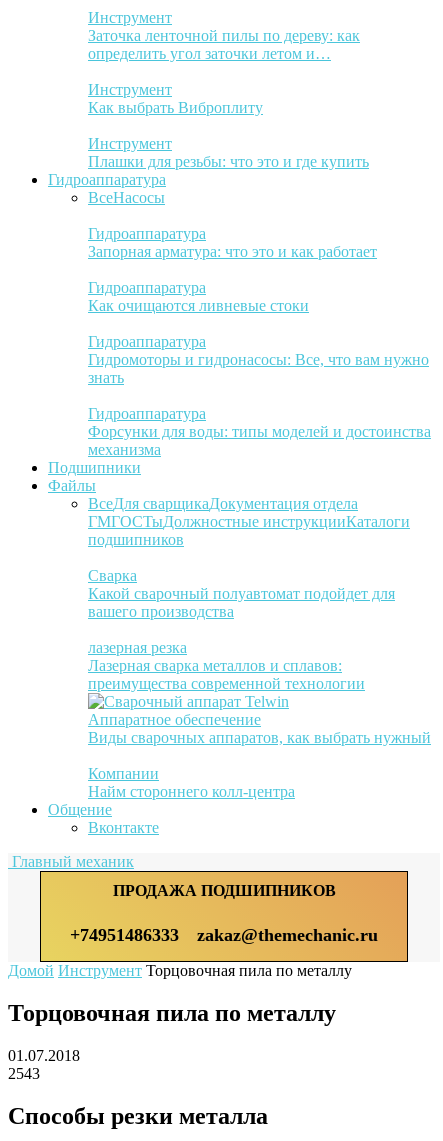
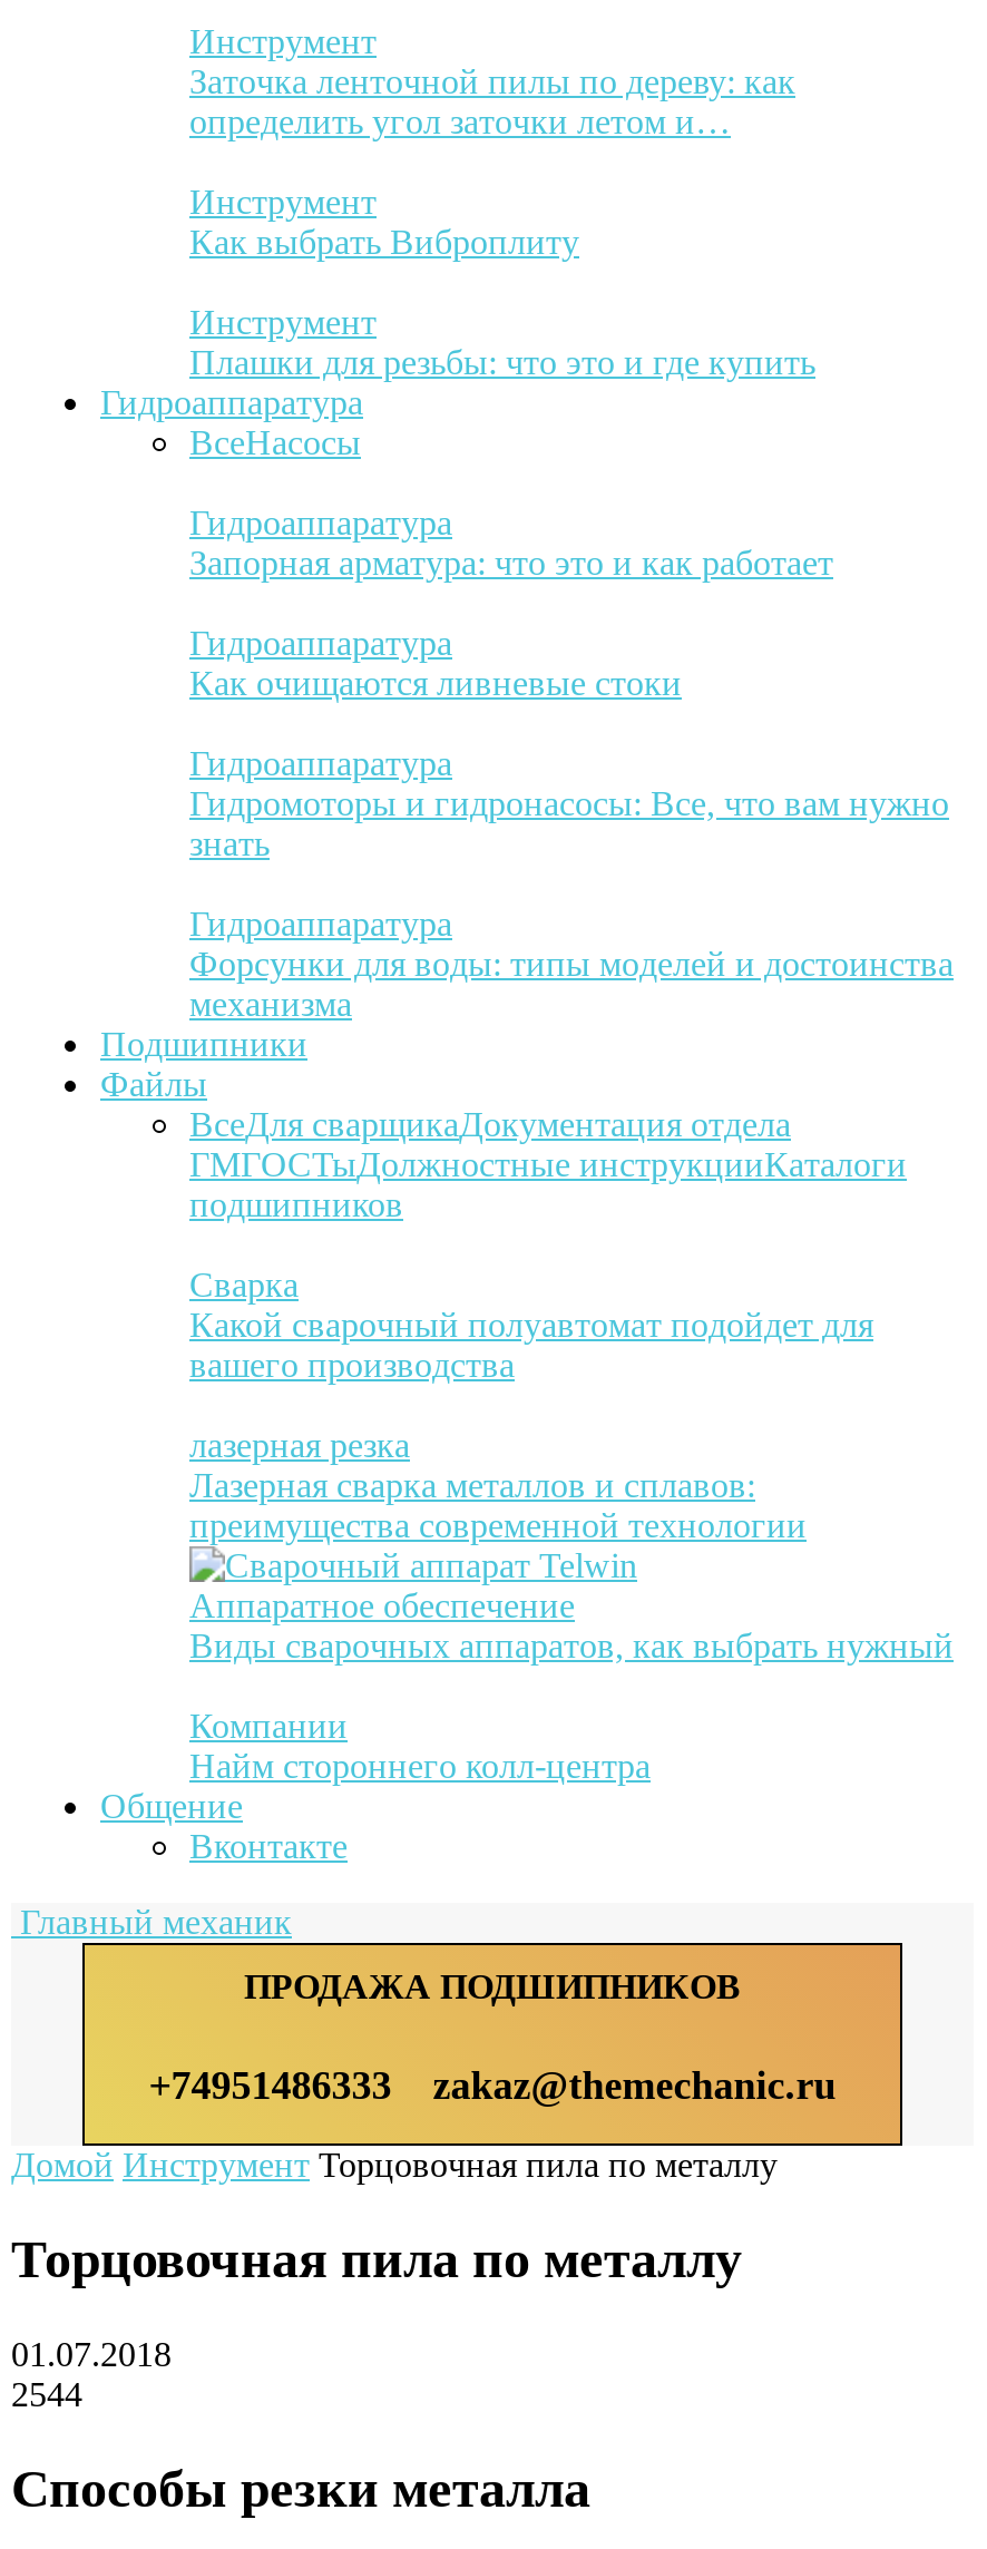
[8,1065,40,1082] 2543 -> [11,2375,82,2413] 2544

